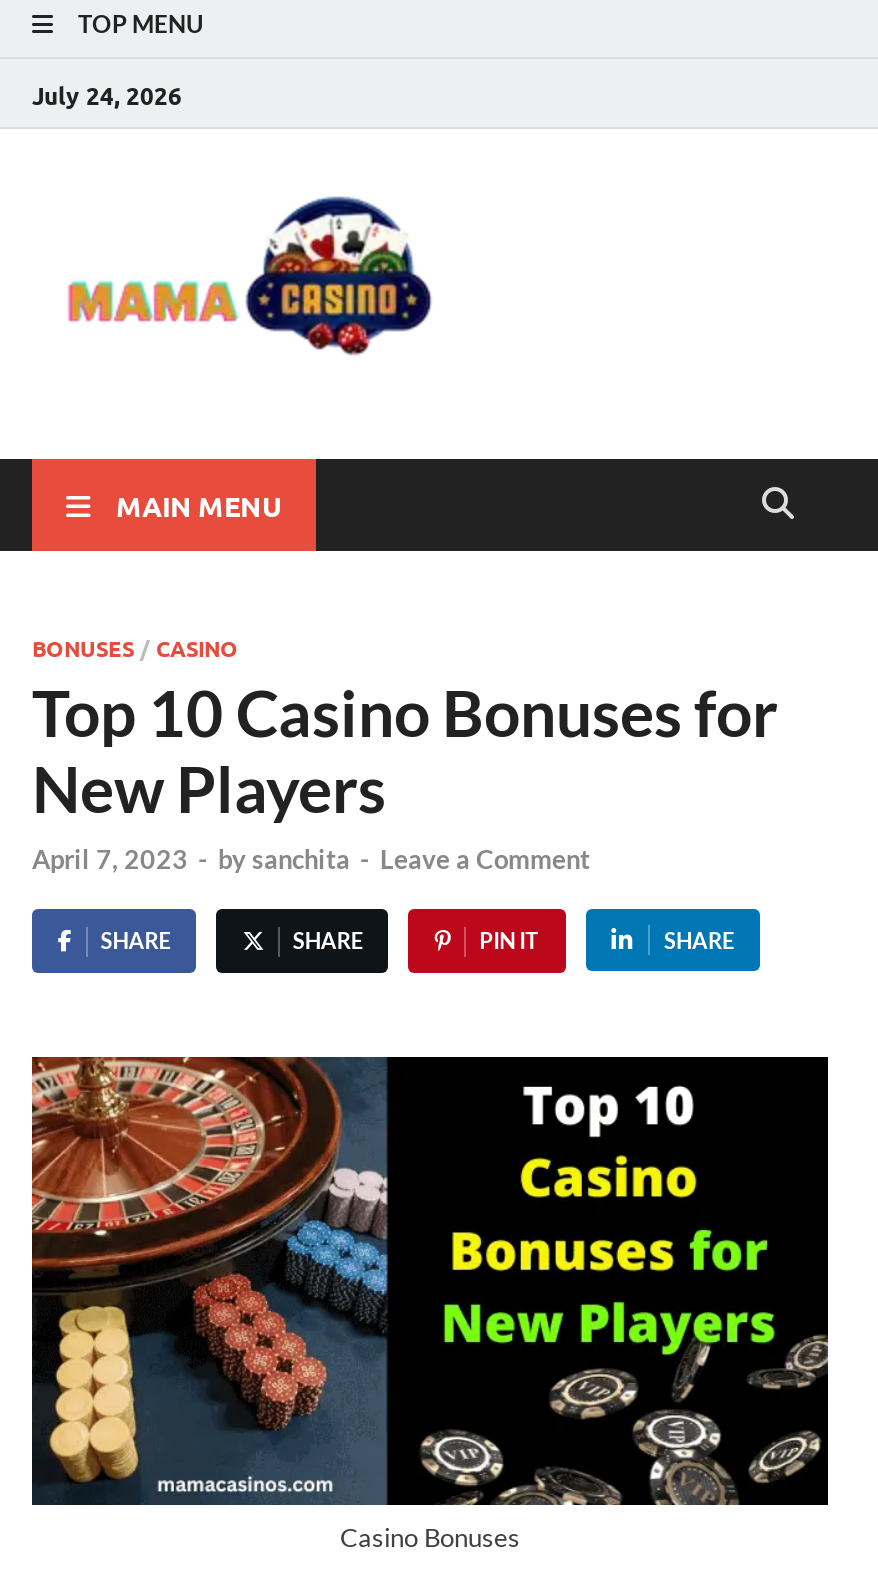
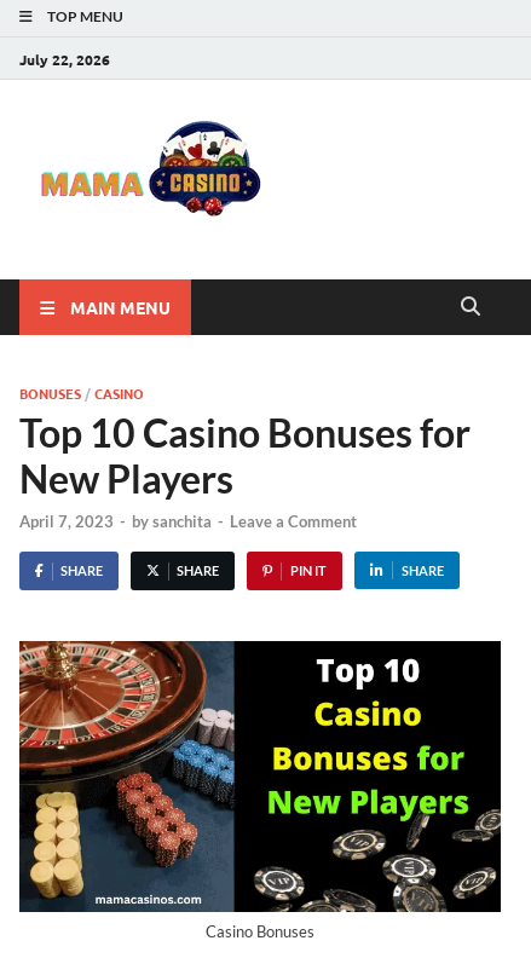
[32,78,182,110] July 24, 2026 -> [19,49,110,68] July 22, 2026

